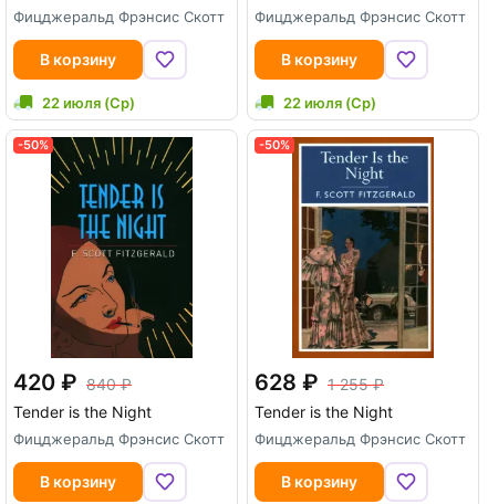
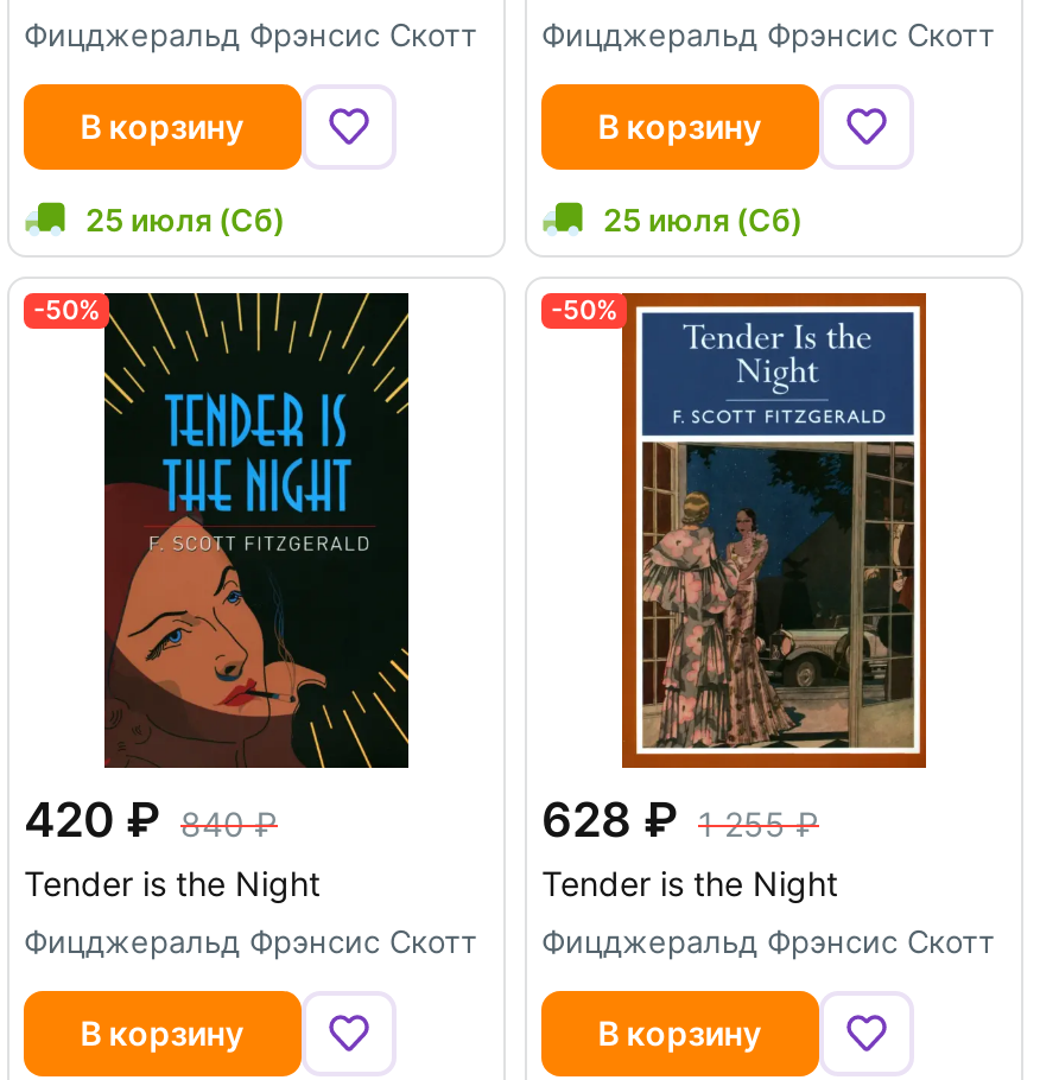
[42,94,135,111] 22 июля (Ср) -> [85,200,285,238] 25 июля (Сб)
[283,94,376,111] 22 июля (Ср) -> [603,200,803,238] 25 июля (Сб)

